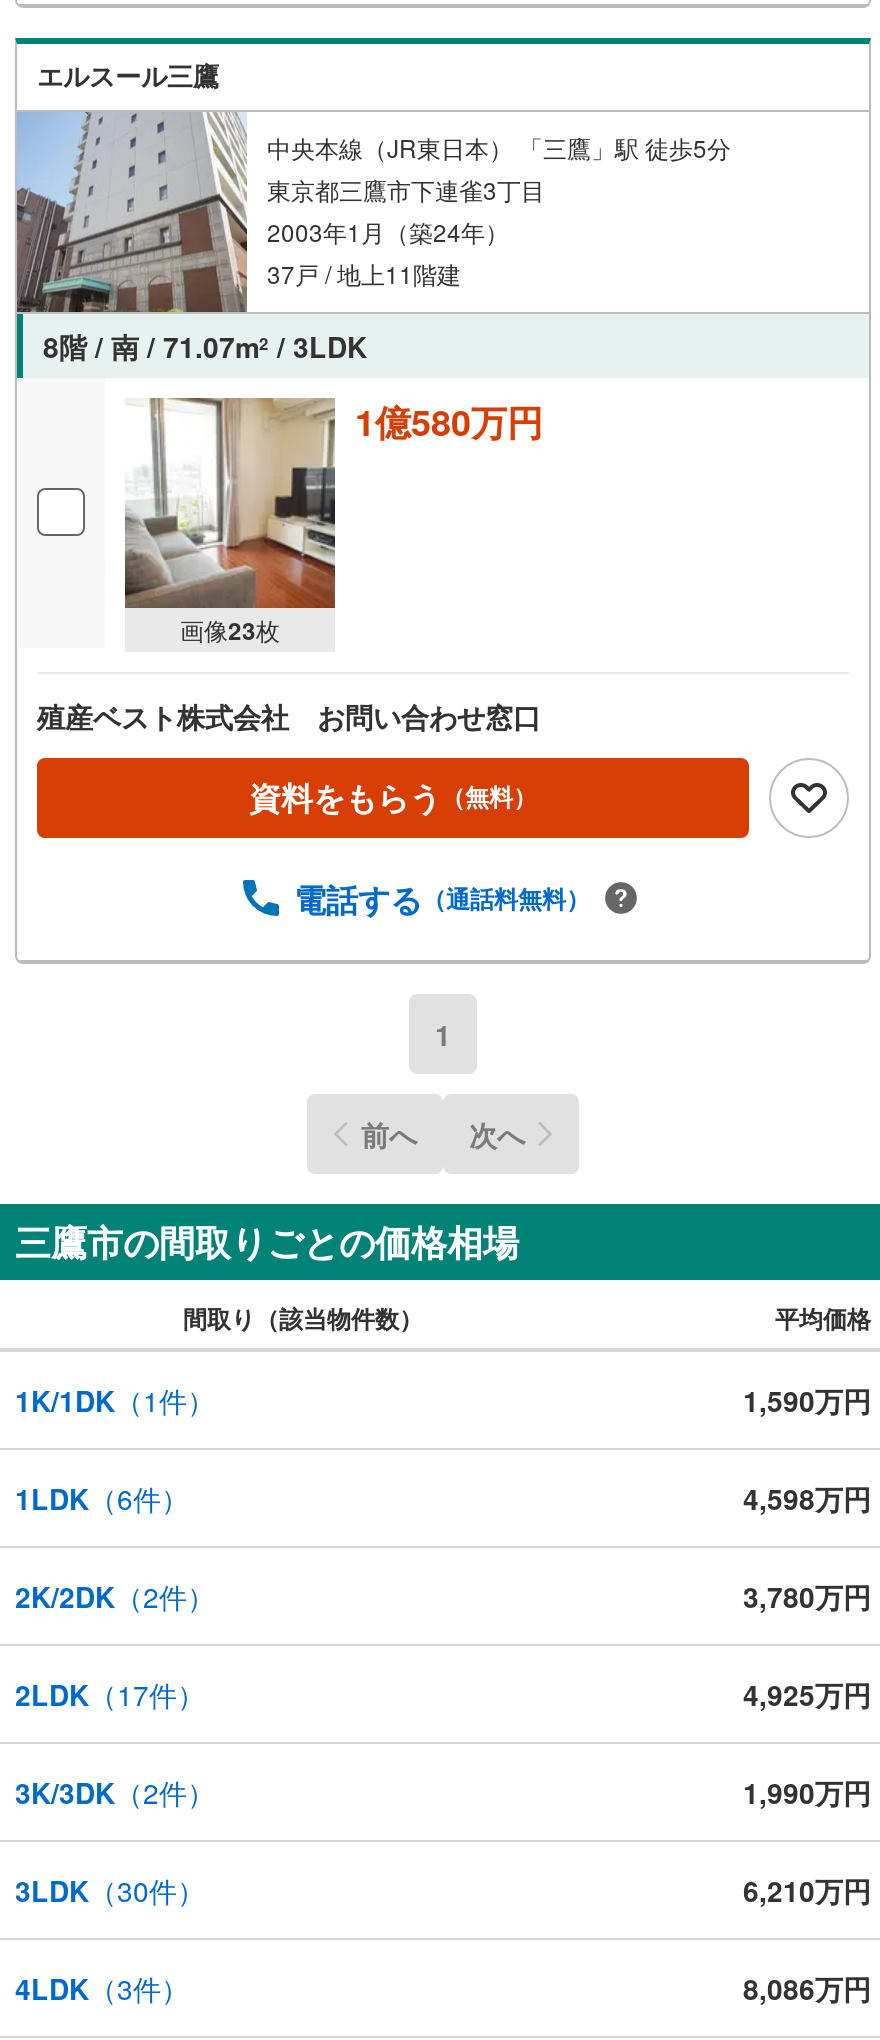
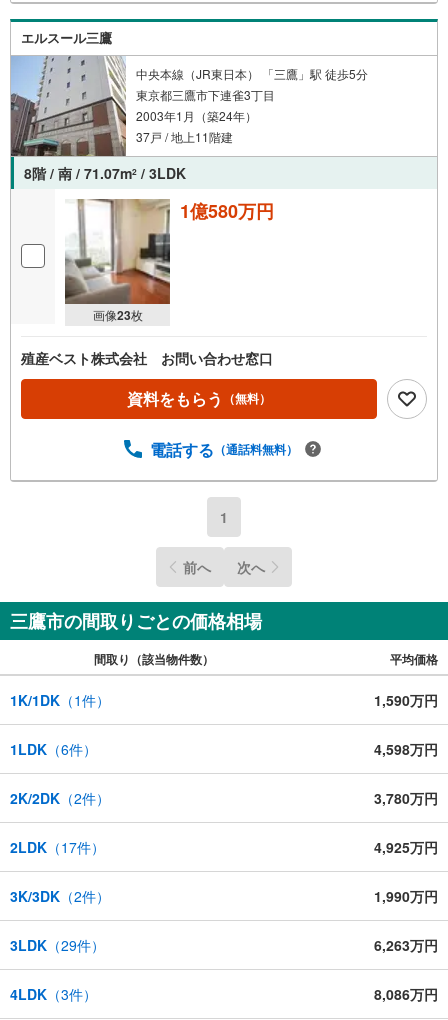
[15,1870,205,1910] 3LDK（30件） -> [10,935,105,955] 3LDK（29件）
[743,1870,871,1910] 6,210万円 -> [374,935,438,955] 6,263万円

